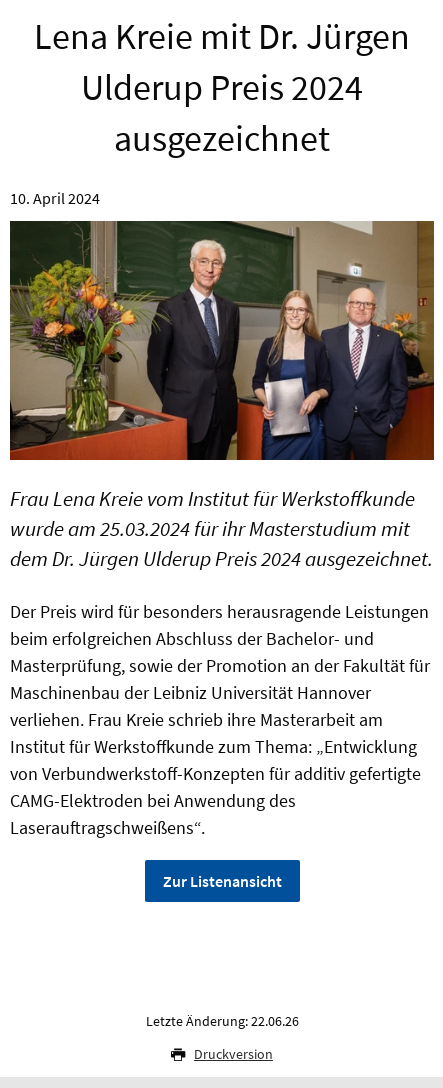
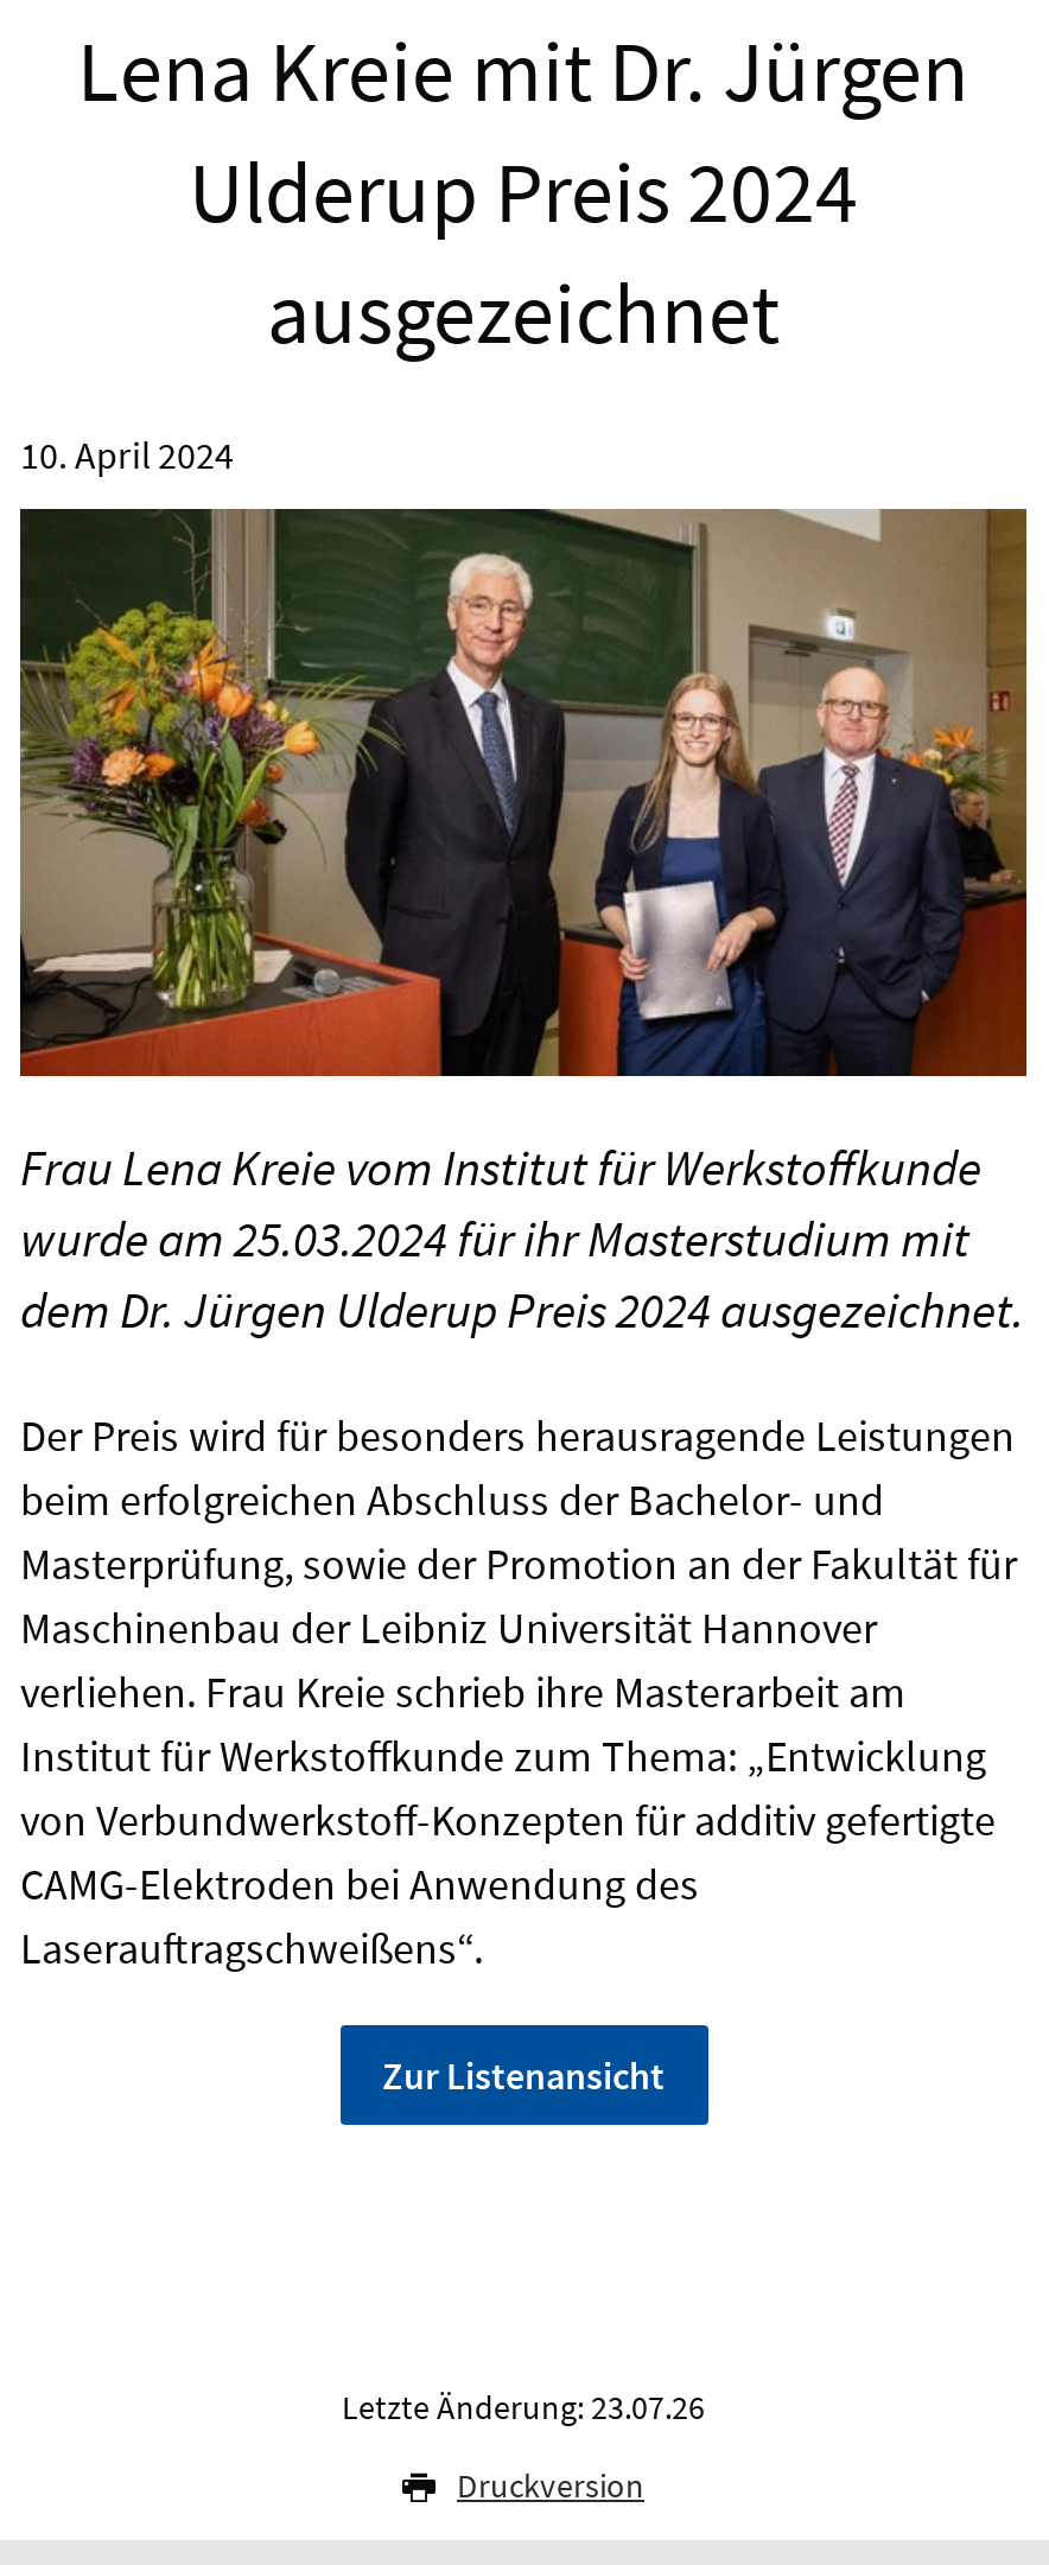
[145,1012,298,1030] Letzte Änderung: 22.06.26 -> [342,2386,705,2429] Letzte Änderung: 23.07.26

